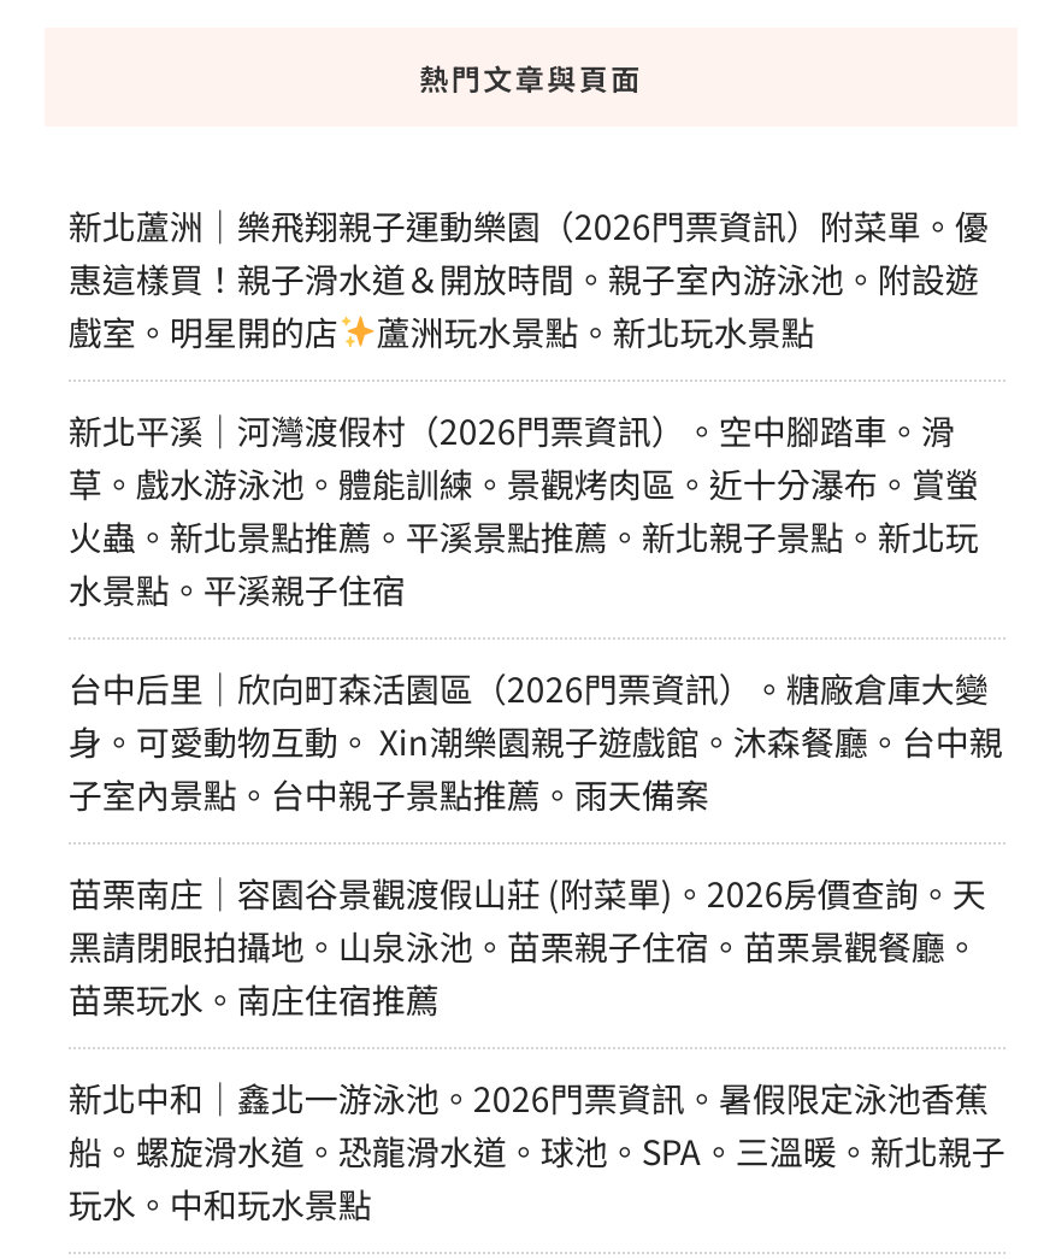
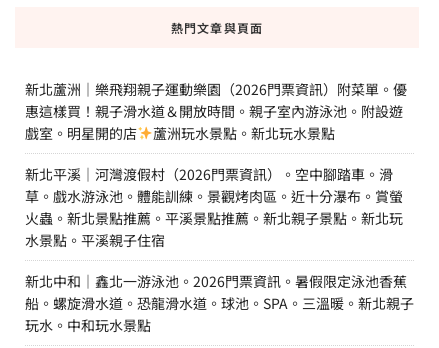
[68,663,1003,1022] 台中后里｜欣向町森活園區（2026門票資訊）。糖廠倉庫大變 | 身。可愛動物互動。 Xin潮樂園親子遊戲館。沐森餐廳。台中親 | 子室內景點。台中親子景點推薦。雨天備案 | 苗栗南庄｜容園谷景觀渡假山莊 (附菜單)。2026房價查詢。天 | 黑請閉眼拍攝地。山泉泳池。苗栗親子住宿。苗栗景觀餐廳。 | 苗栗玩水。南庄住宿推薦 -> none

